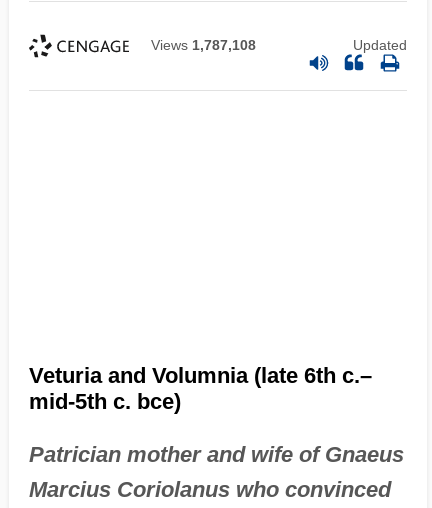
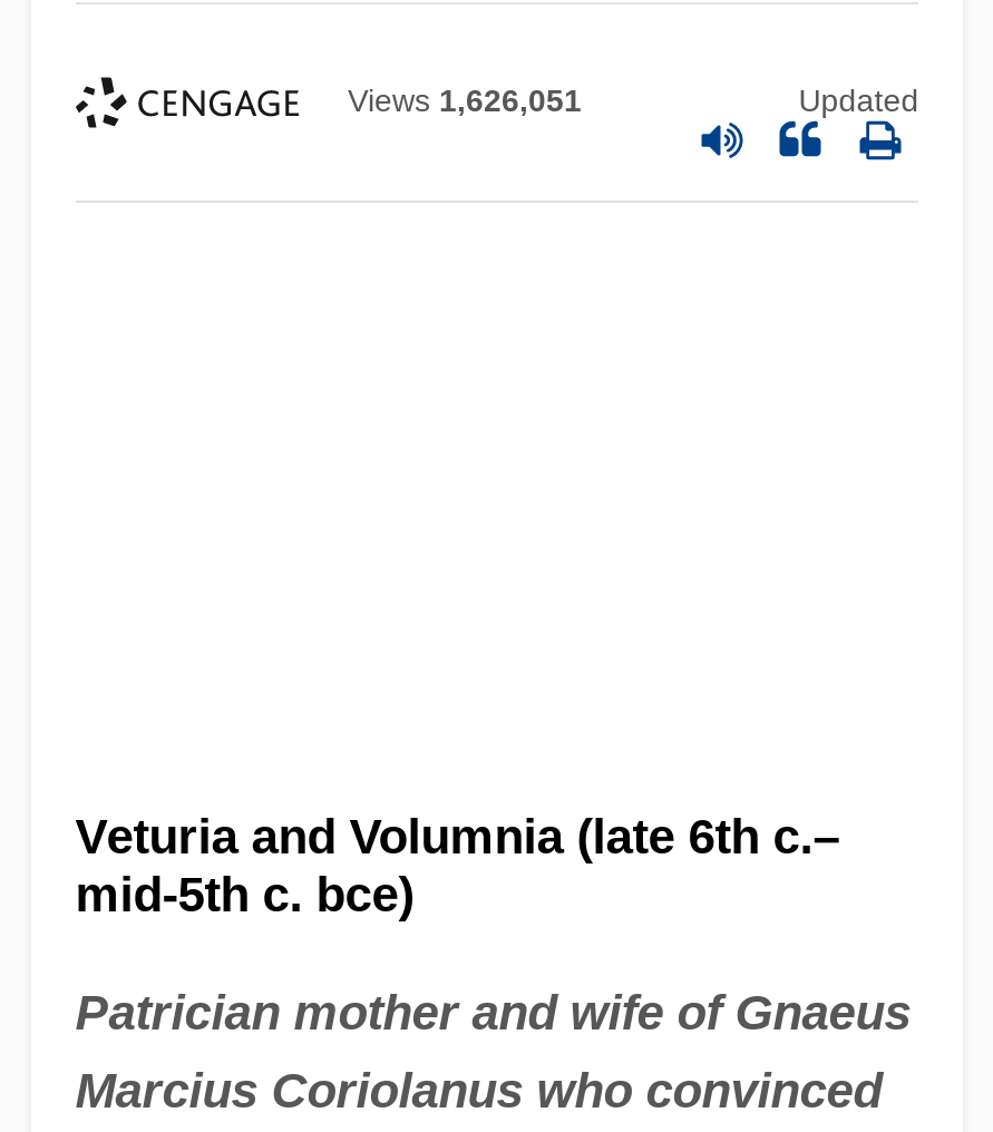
[151,37,256,53] Views 1,787,108 -> [348,84,582,119] Views 1,626,051

